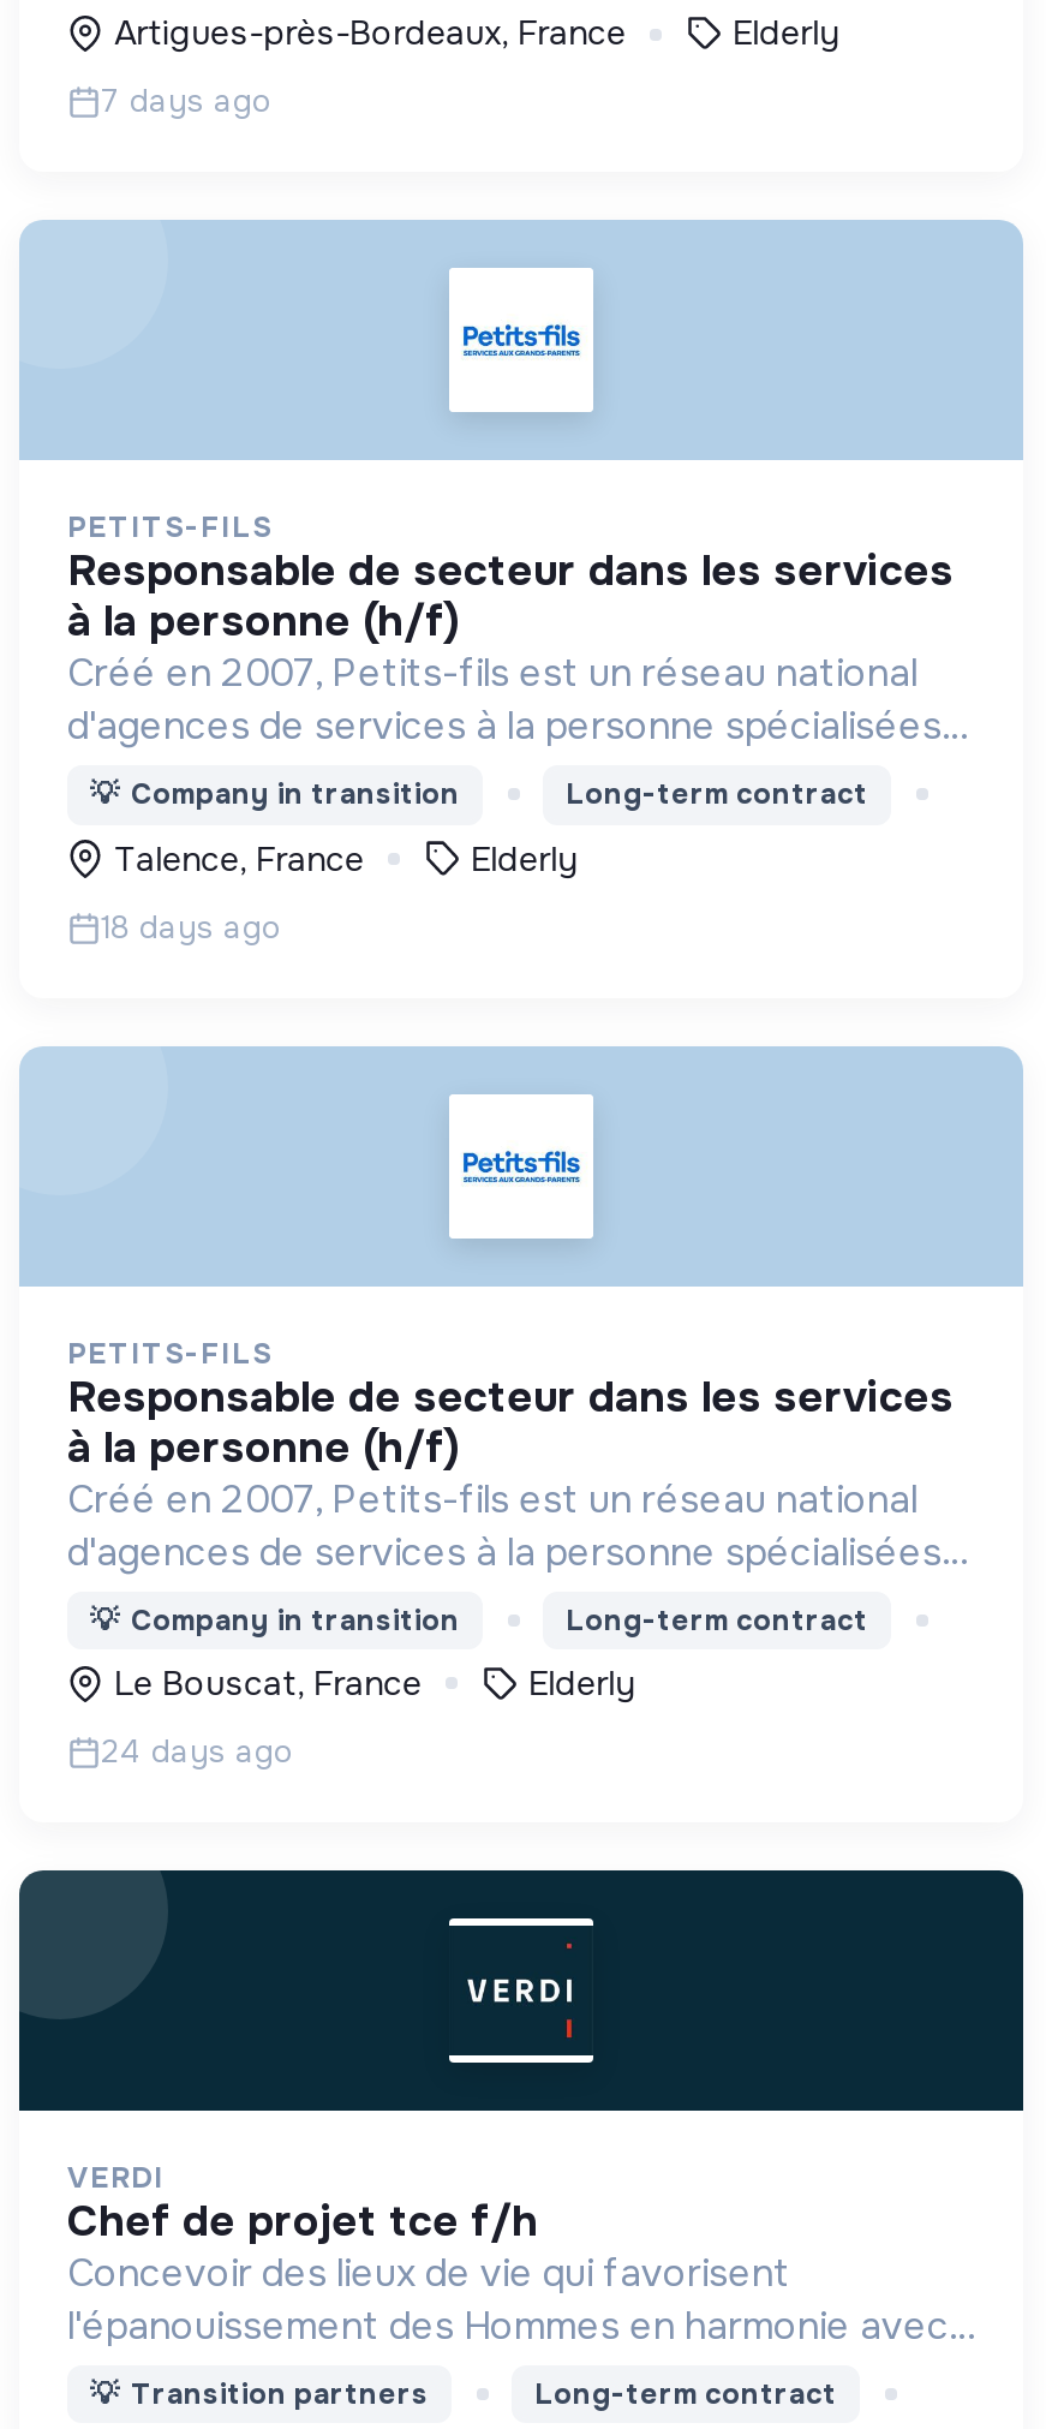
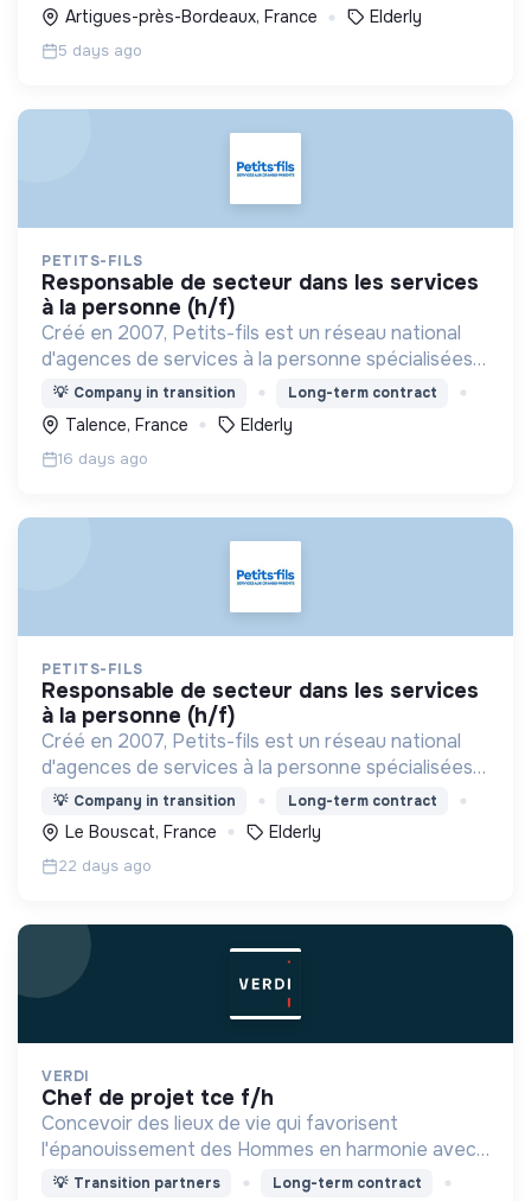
[101,81,271,122] 7 days ago -> [58,40,142,61] 5 days ago
[101,906,281,947] 18 days ago -> [58,448,148,468] 16 days ago
[101,1731,293,1772] 24 days ago -> [58,856,152,876] 22 days ago

